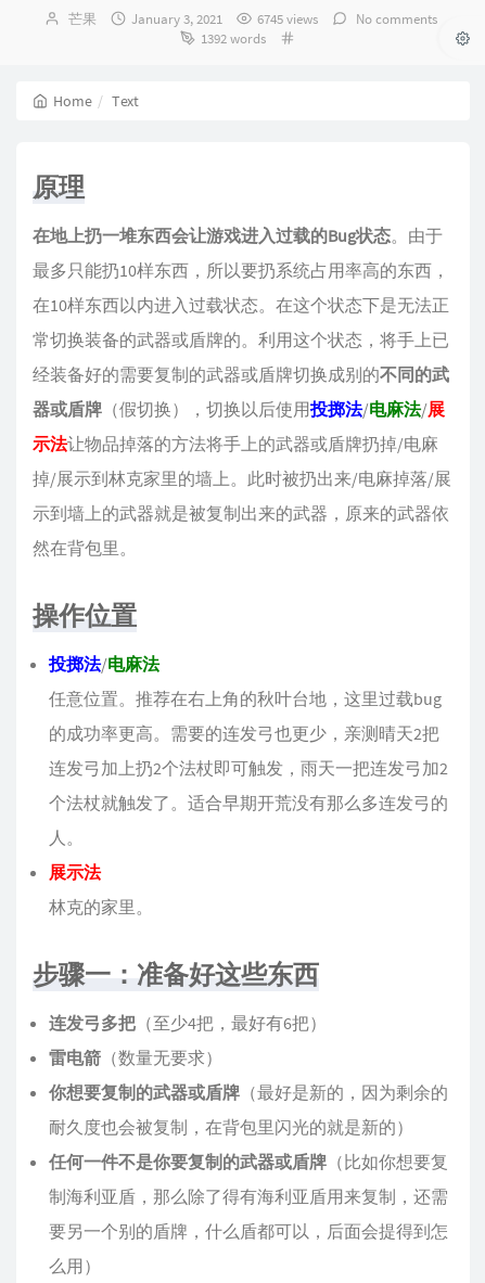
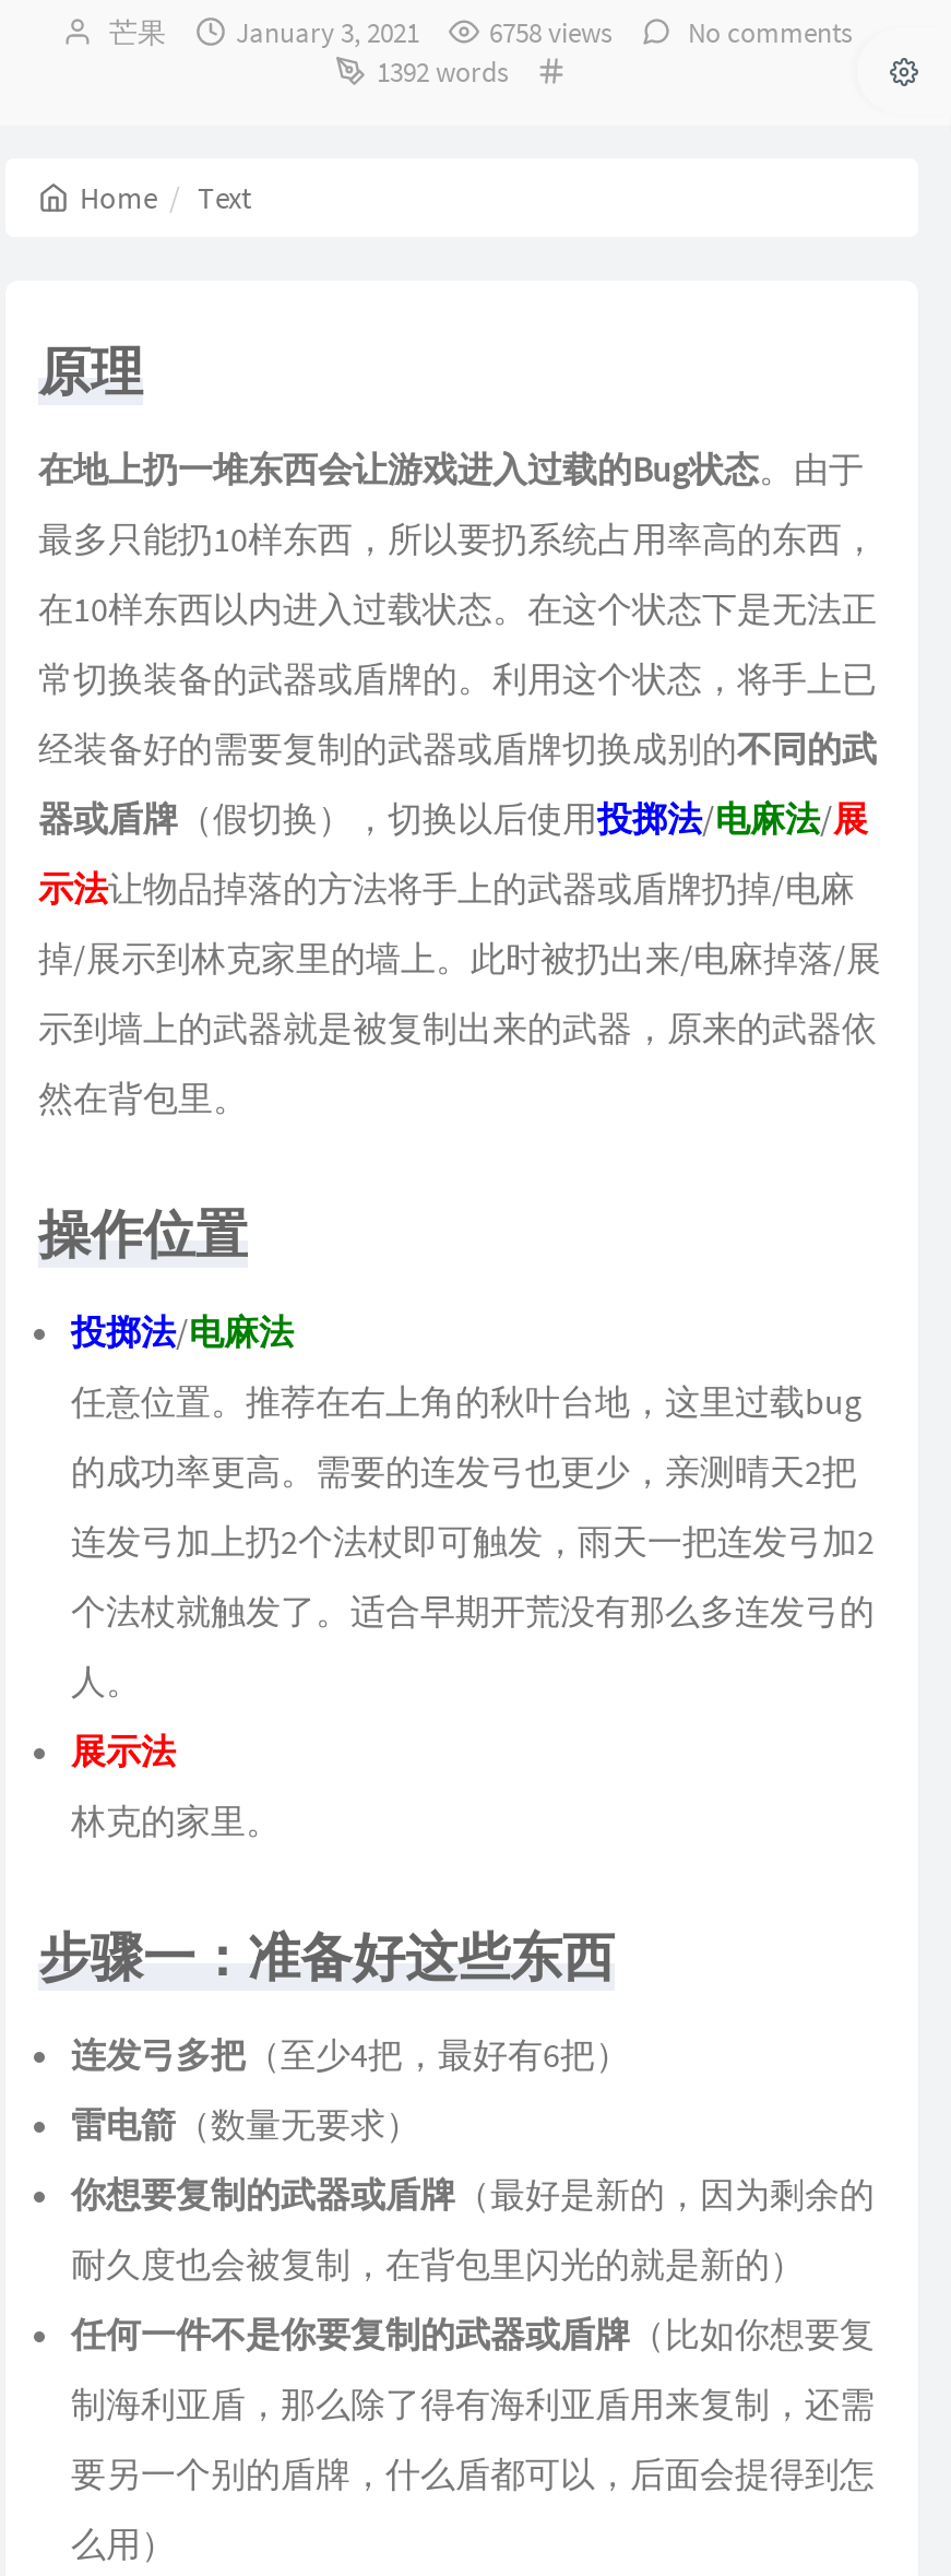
[257,10,317,28] 6745 views -> [489,14,611,51] 6758 views

